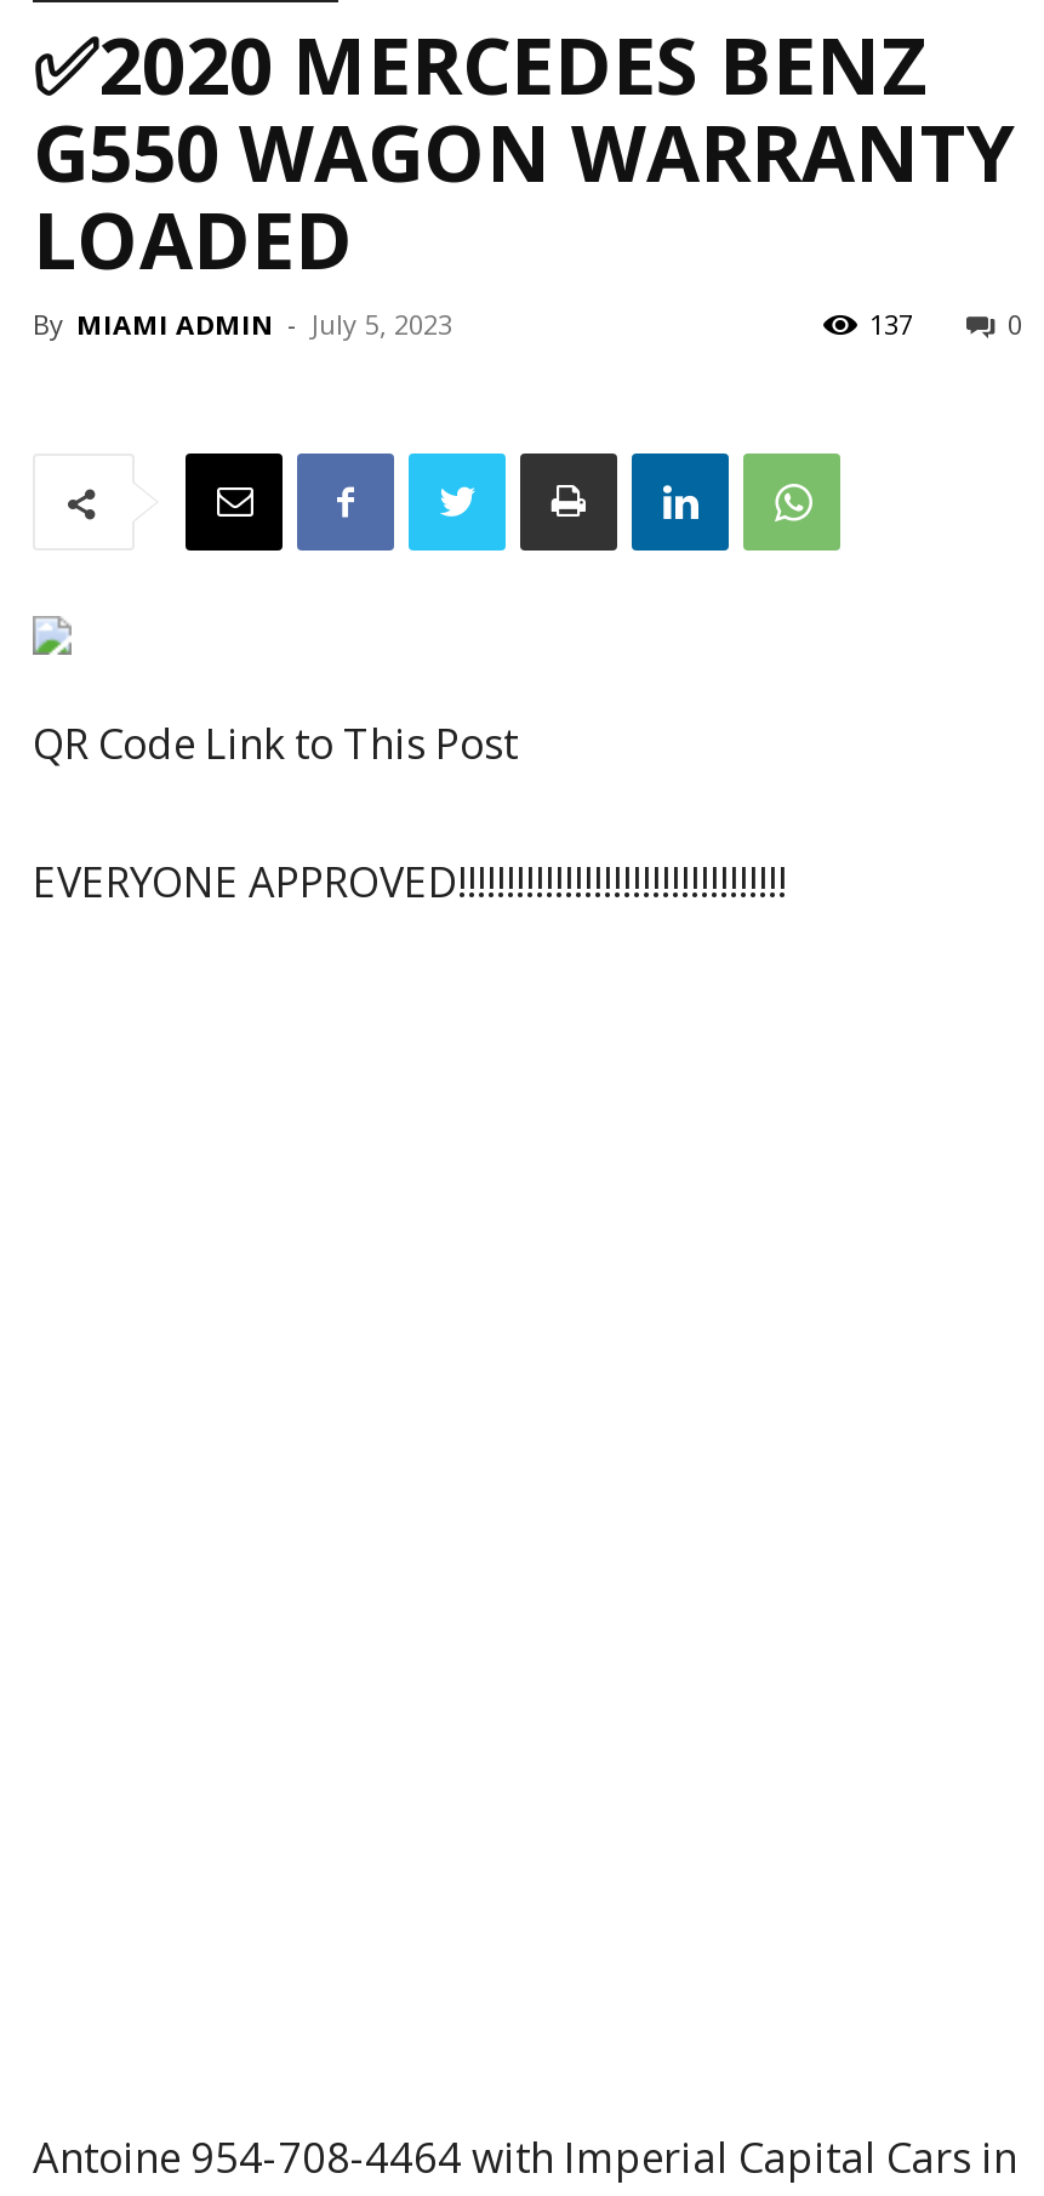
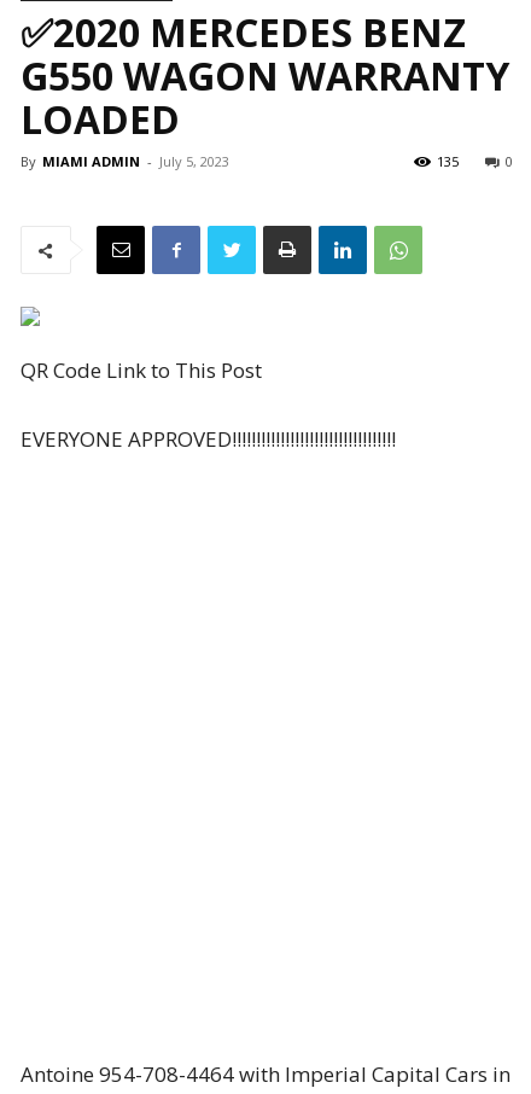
[869,306,913,342] 137 -> [437,152,459,170] 135

